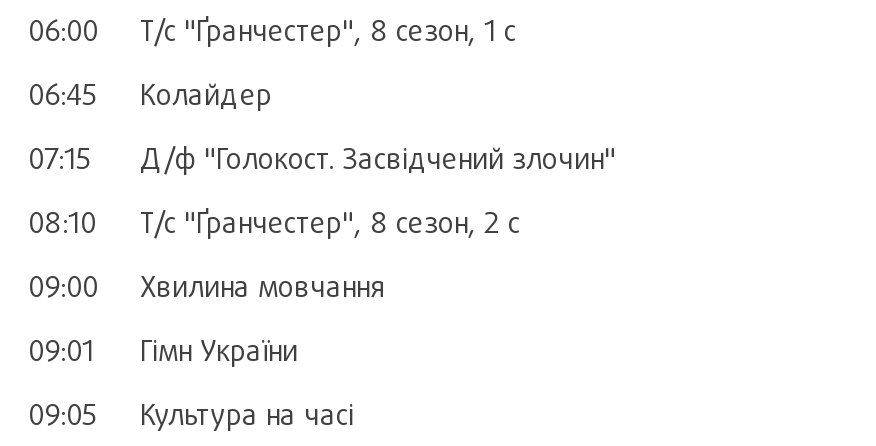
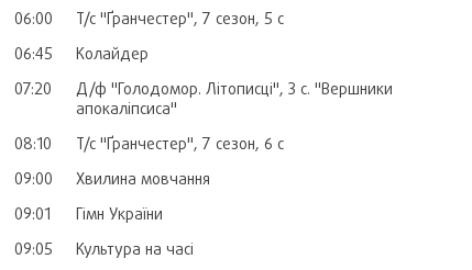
[140,13,516,51] Т/с "Ґранчестер", 8 сезон, 1 с -> [76,9,284,30] Т/с "Ґранчестер", 7 сезон, 5 с
[28,141,616,179] 07:15 | Д/ф "Голокост. Засвідчений злочин" -> [14,79,393,120] 07:20 | Д/ф "Голодомор. Літописці", 3 с. "Вершники | апокаліпсиса"
[140,205,520,243] Т/с "Ґранчестер", 8 сезон, 2 с -> [76,134,284,155] Т/с "Ґранчестер", 7 сезон, 6 с

